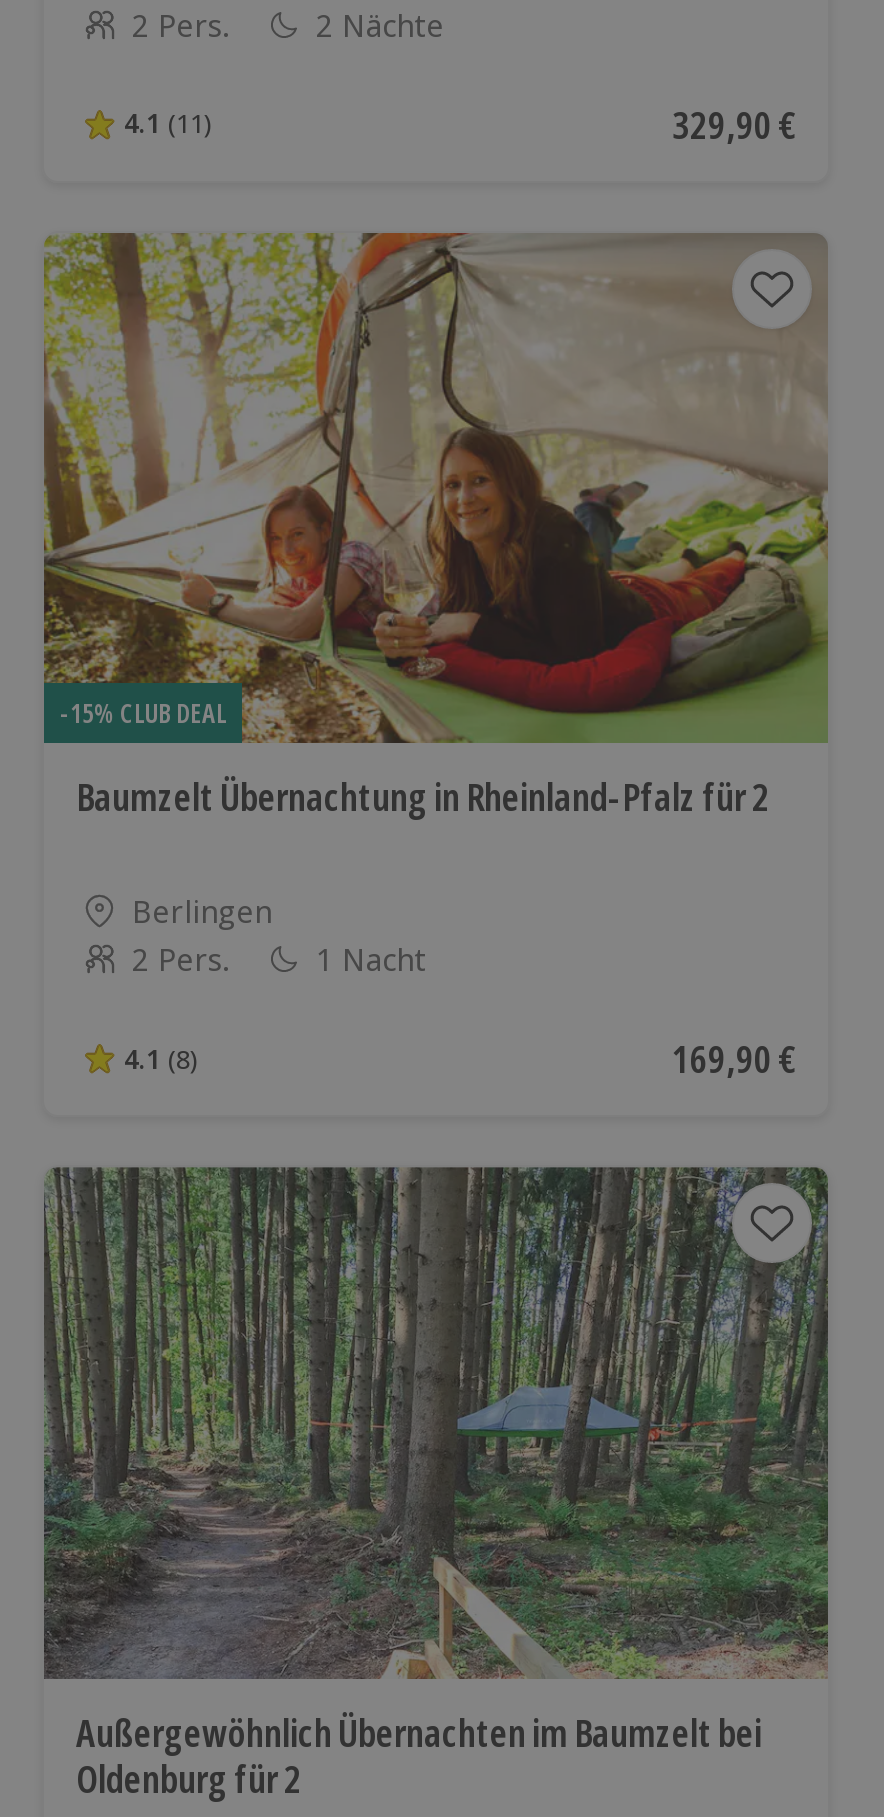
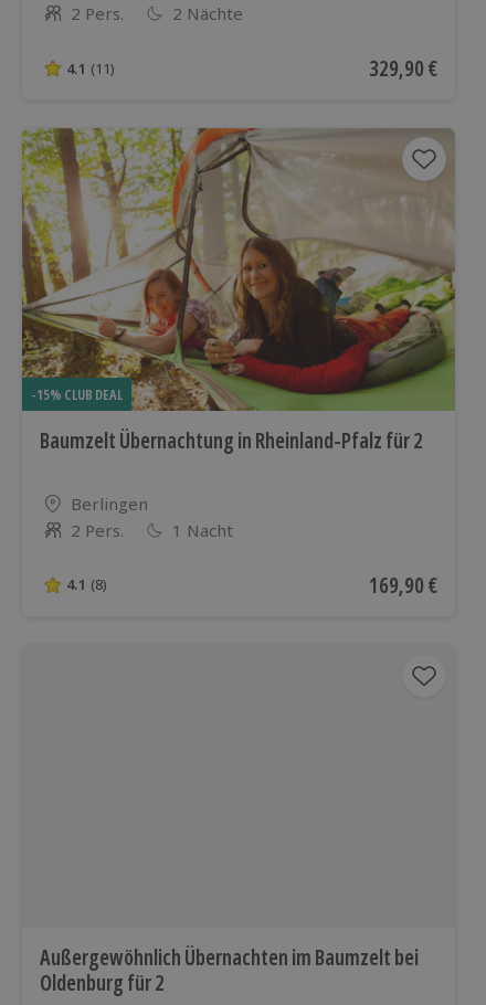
[42,1166,830,1680] [image] -> none

